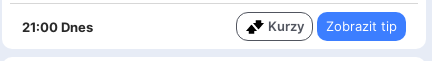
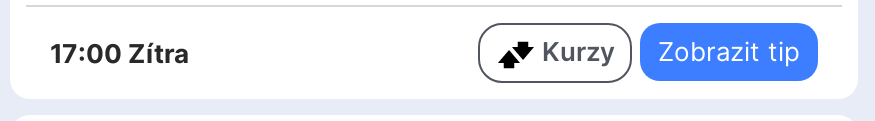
[22,19,93,35] 21:00 Dnes -> [50,36,190,68] 17:00 Zítra

